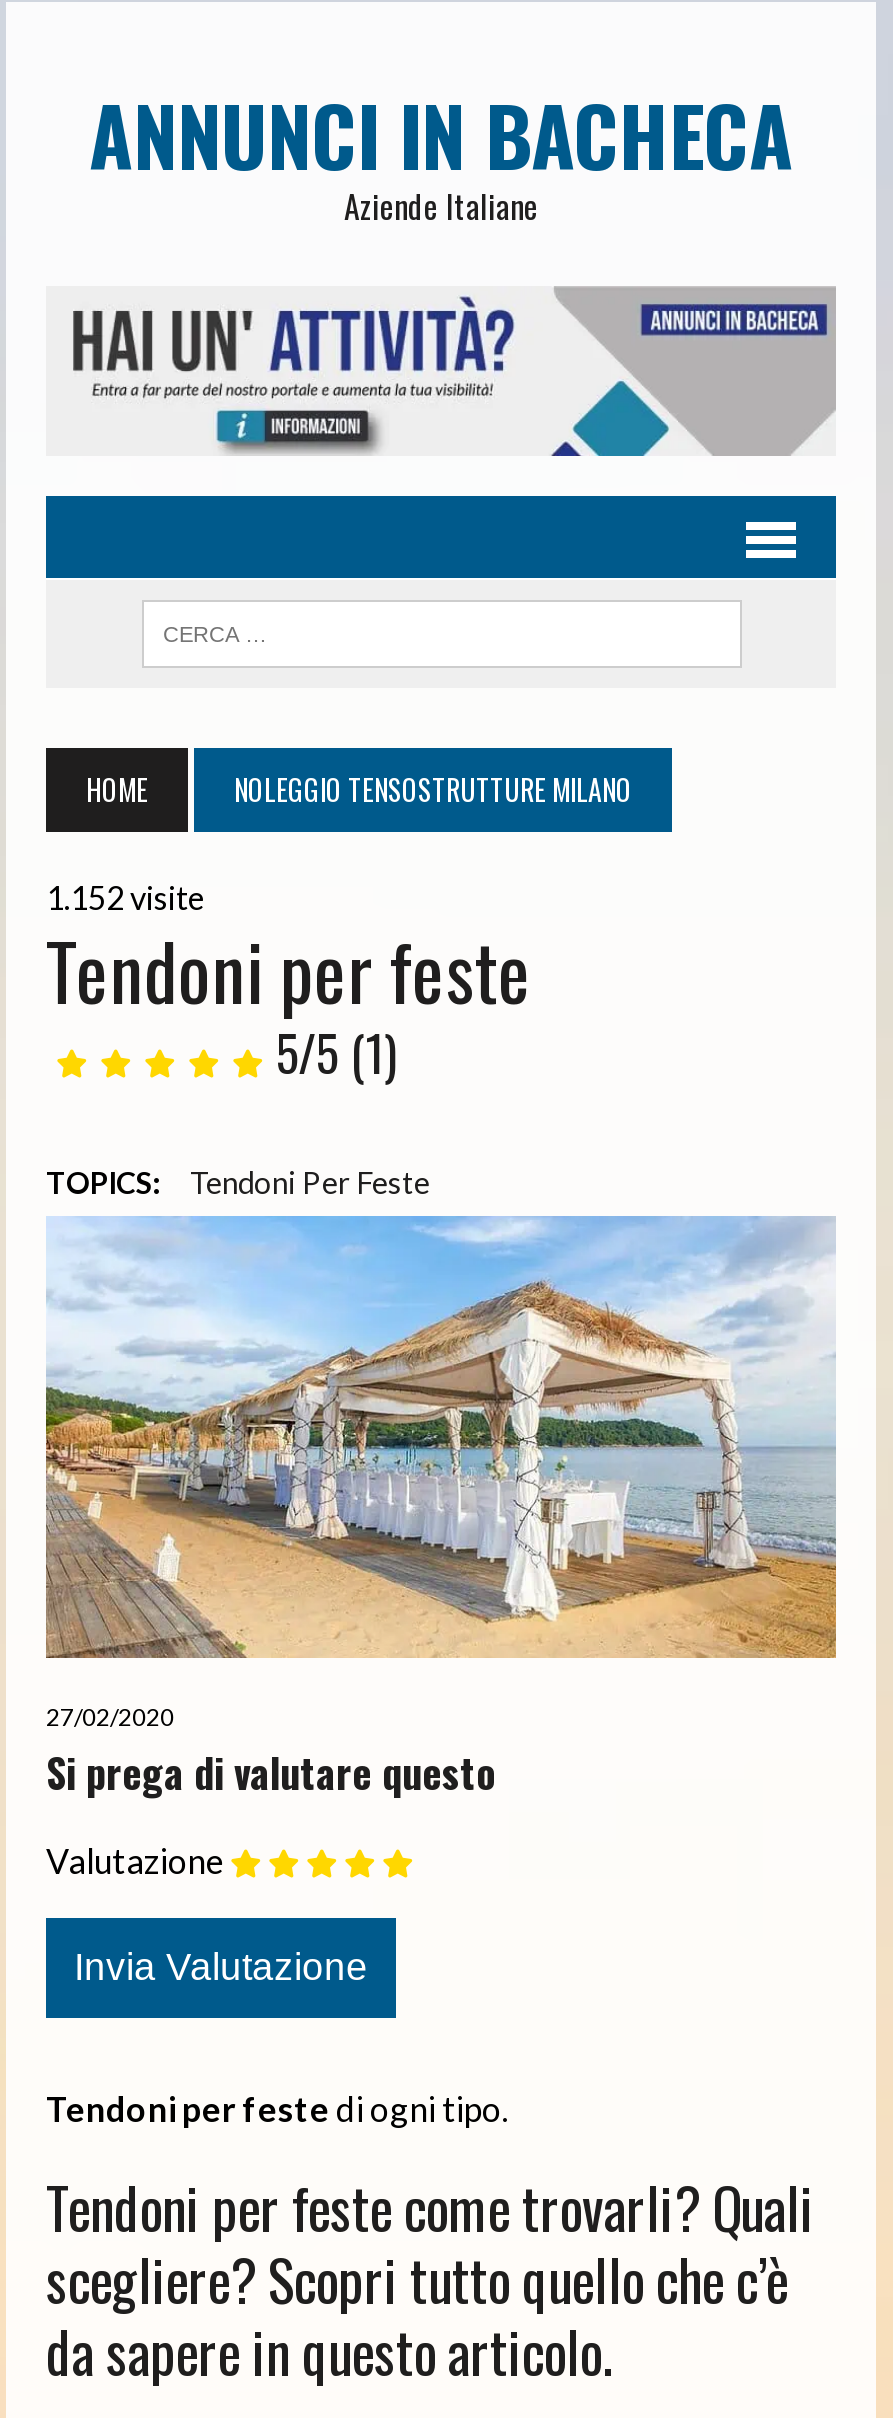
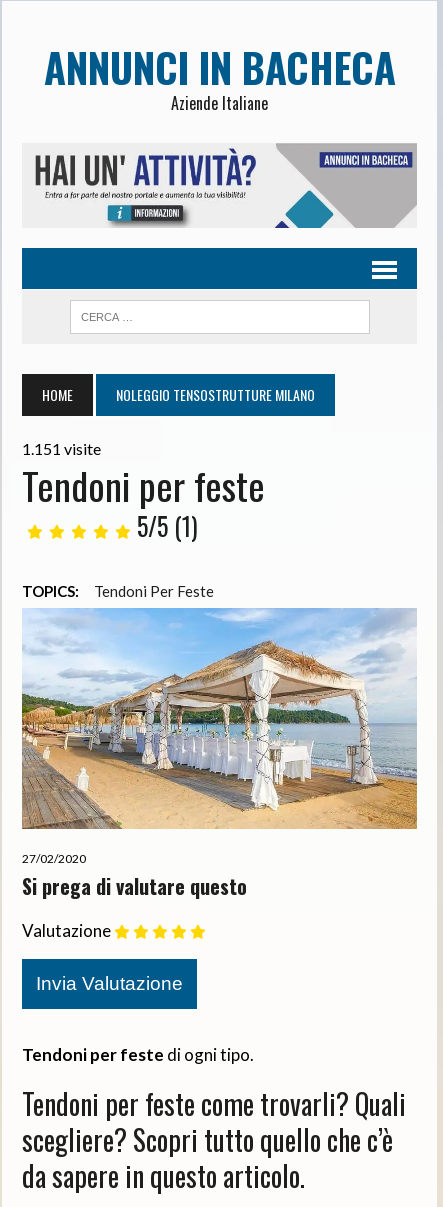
[46,877,204,915] 1.152 visite -> [22,439,101,458] 1.151 visite

